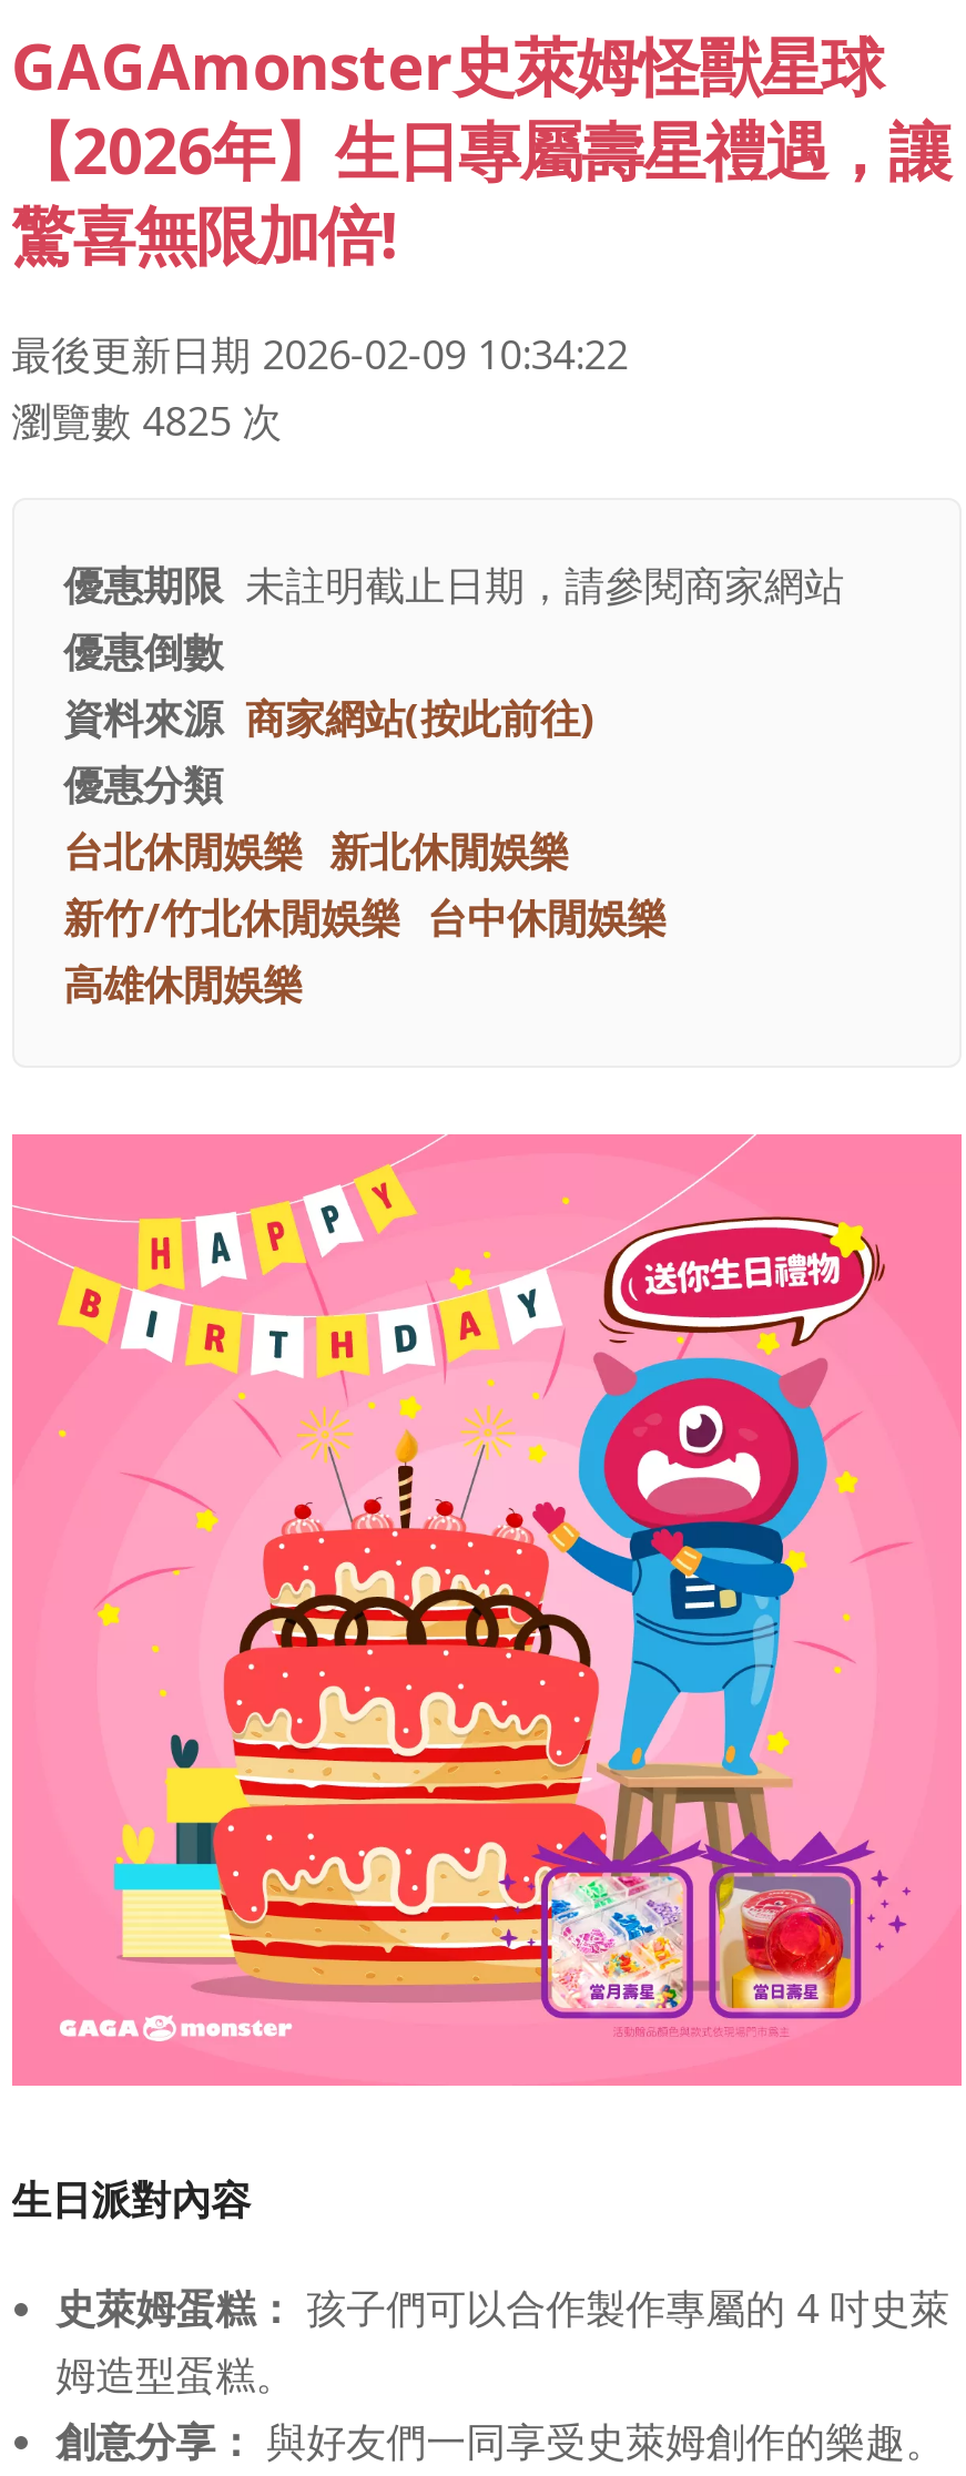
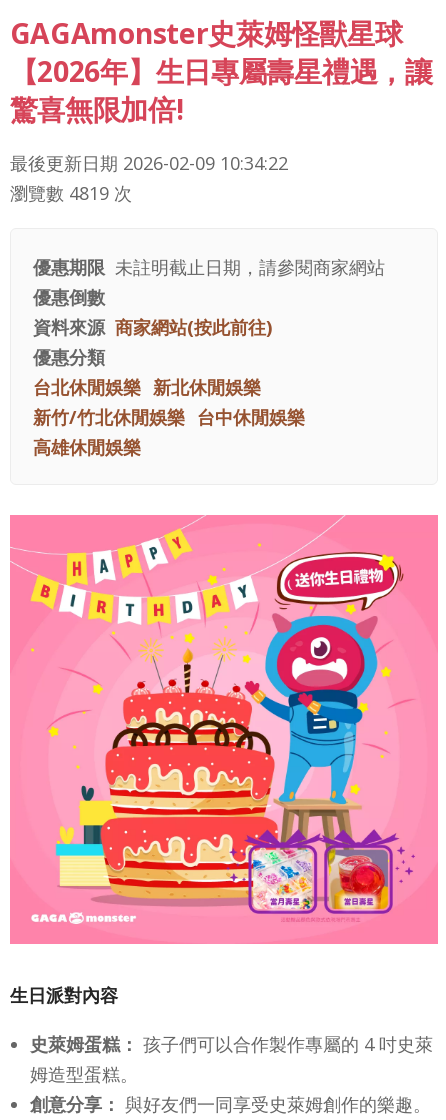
[11,394,282,447] 瀏覽數 4825 次 -> [10,181,132,205] 瀏覽數 4819 次

